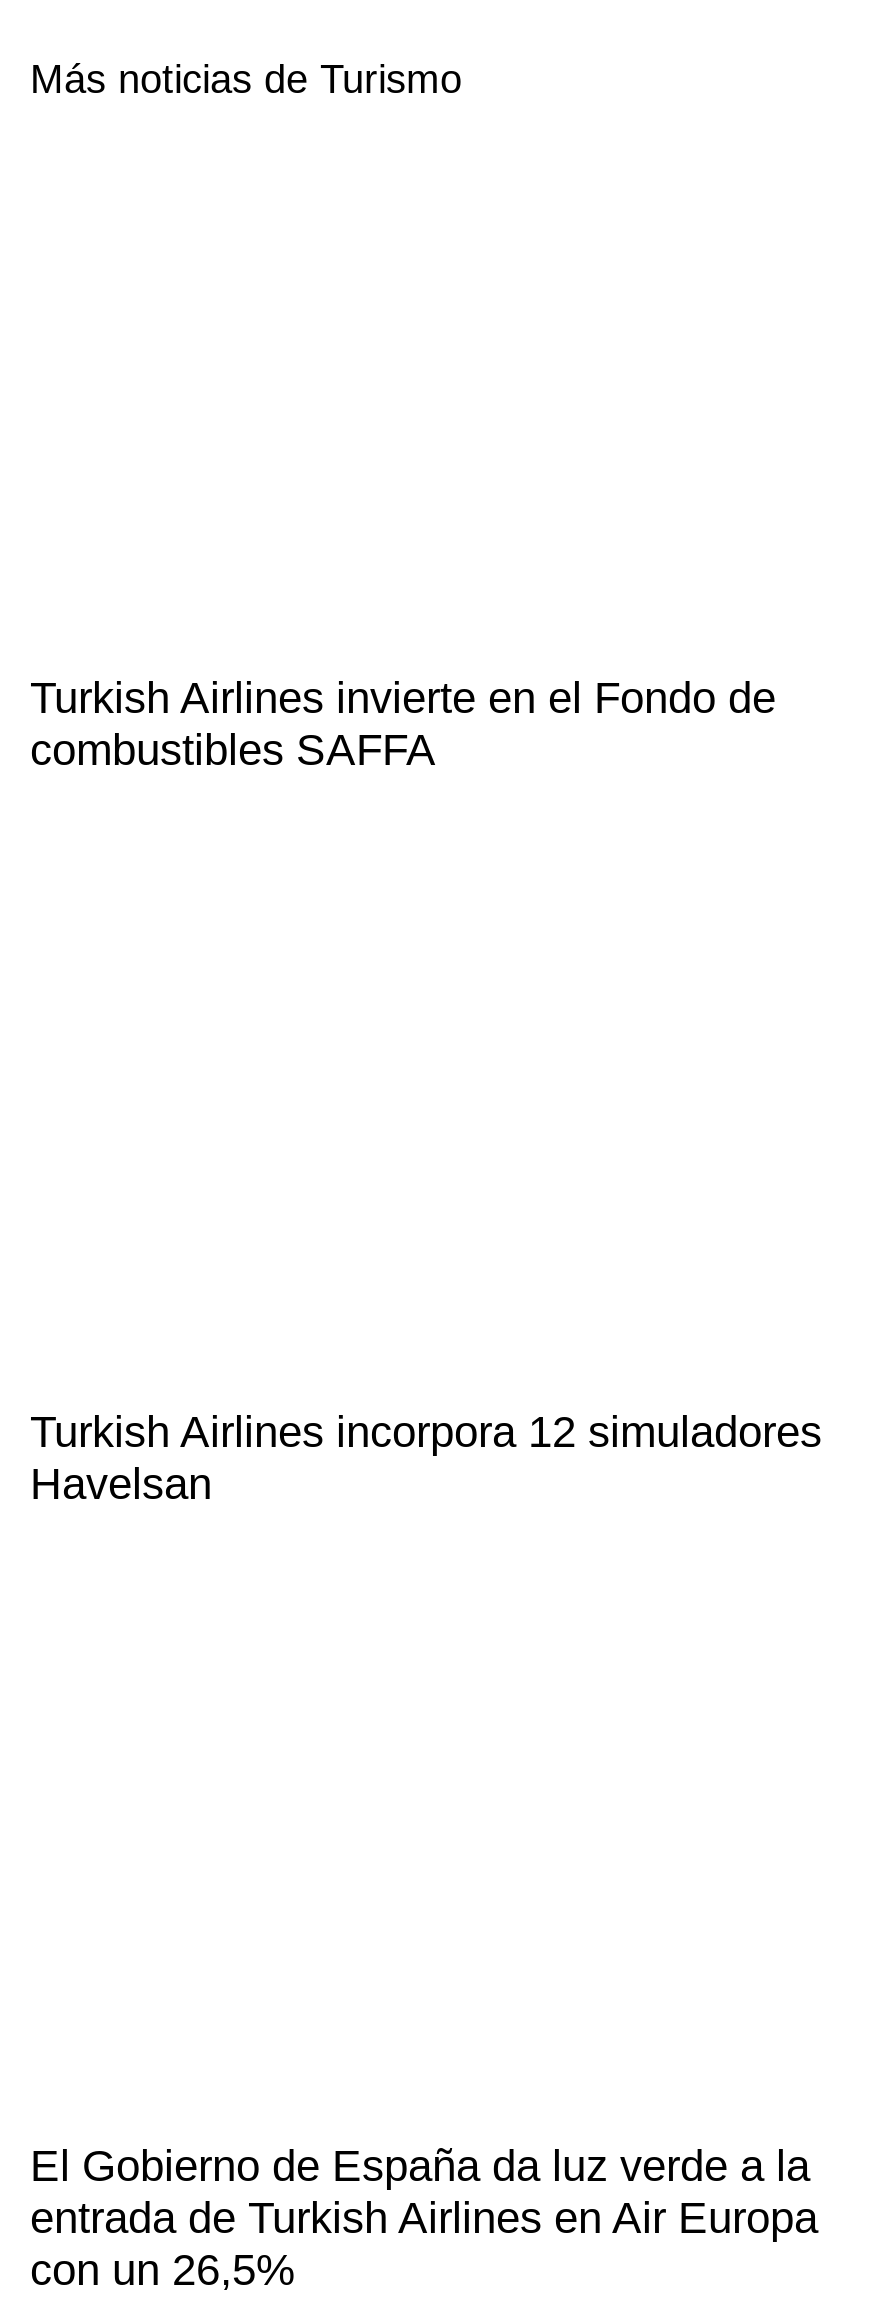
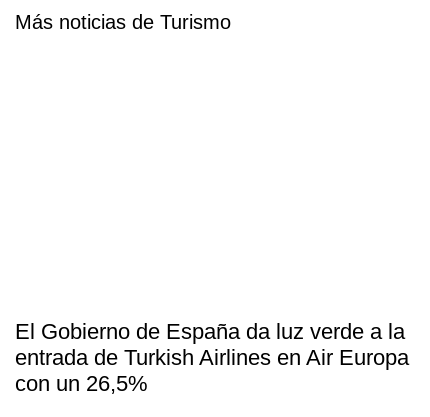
[30,673,776,775] Turkish Airlines invierte en el Fondo de | combustibles SAFFA -> none
[30,1407,822,1509] Turkish Airlines incorpora 12 simuladores | Havelsan -> none

